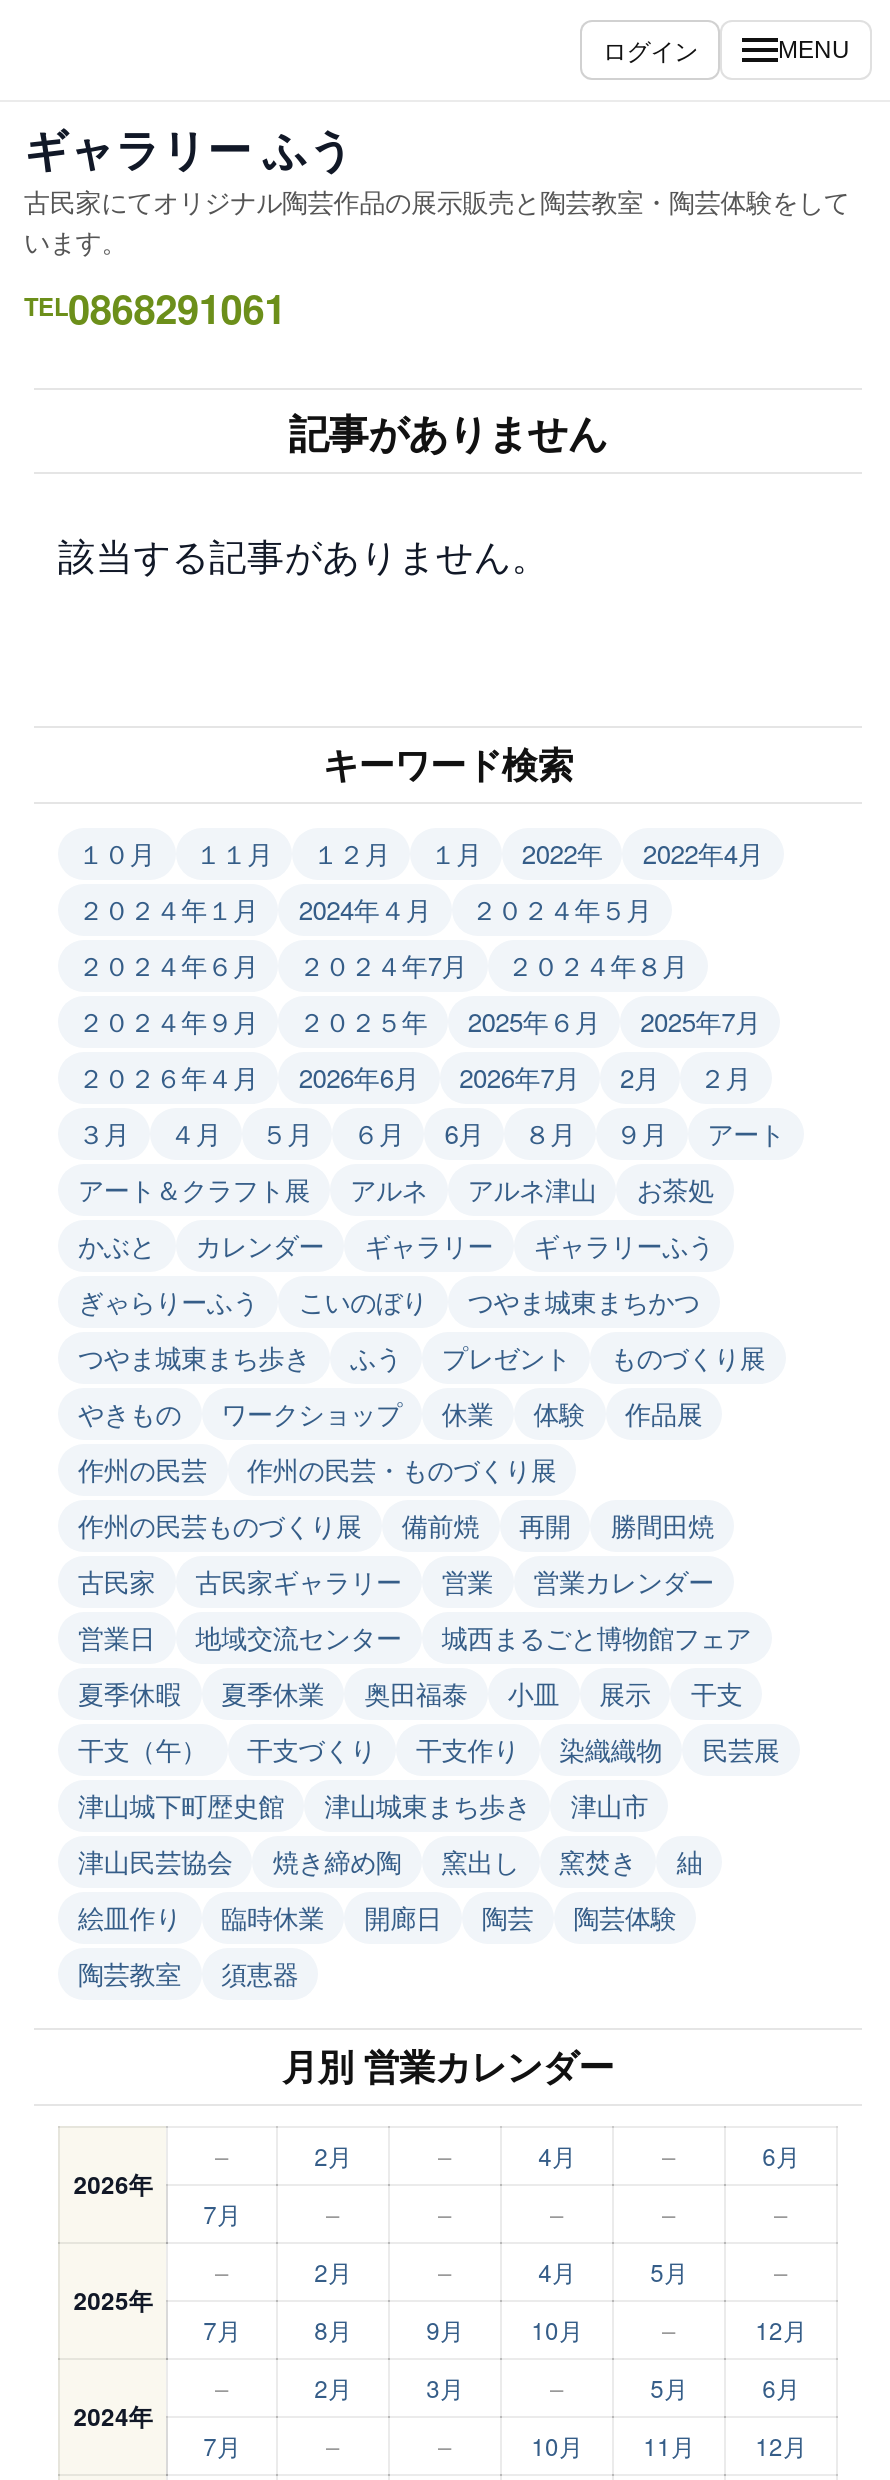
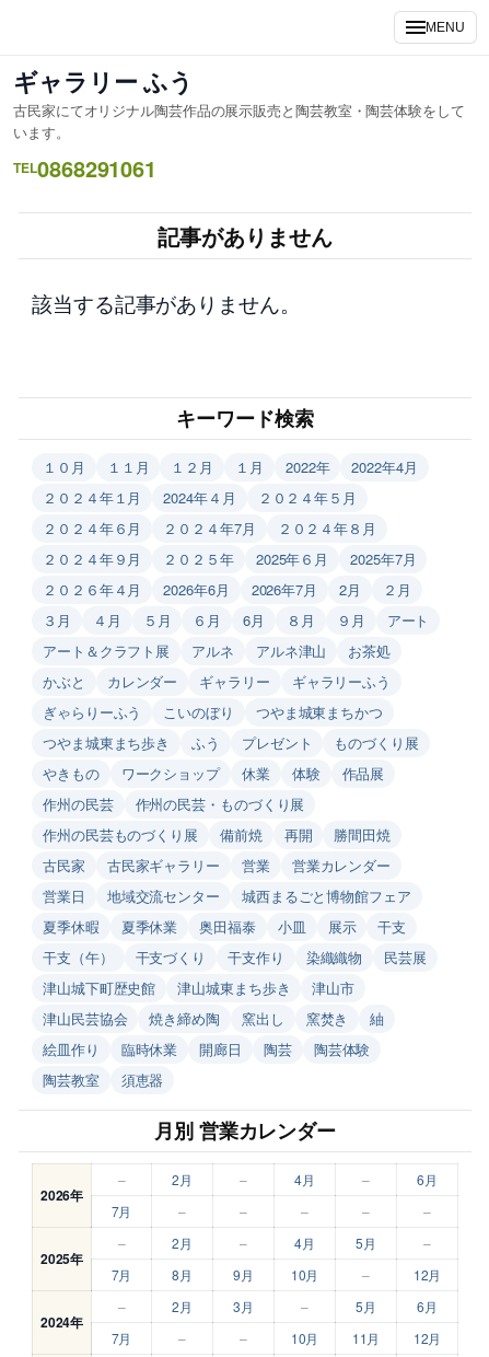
[603,32,698,66] ログイン -> none

